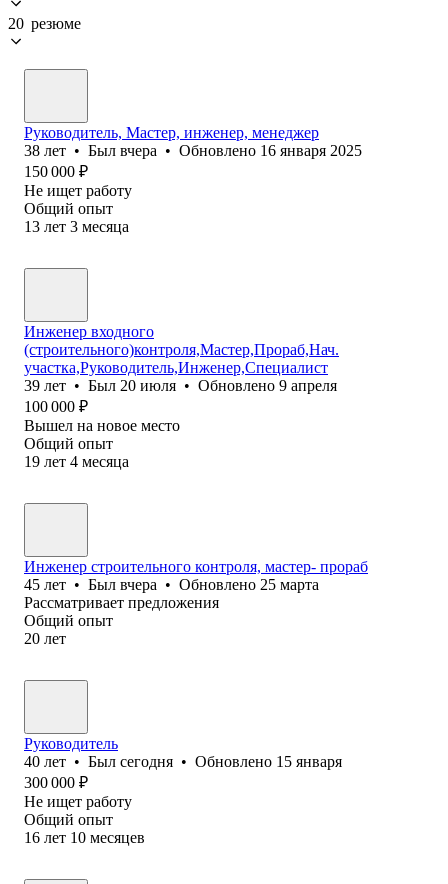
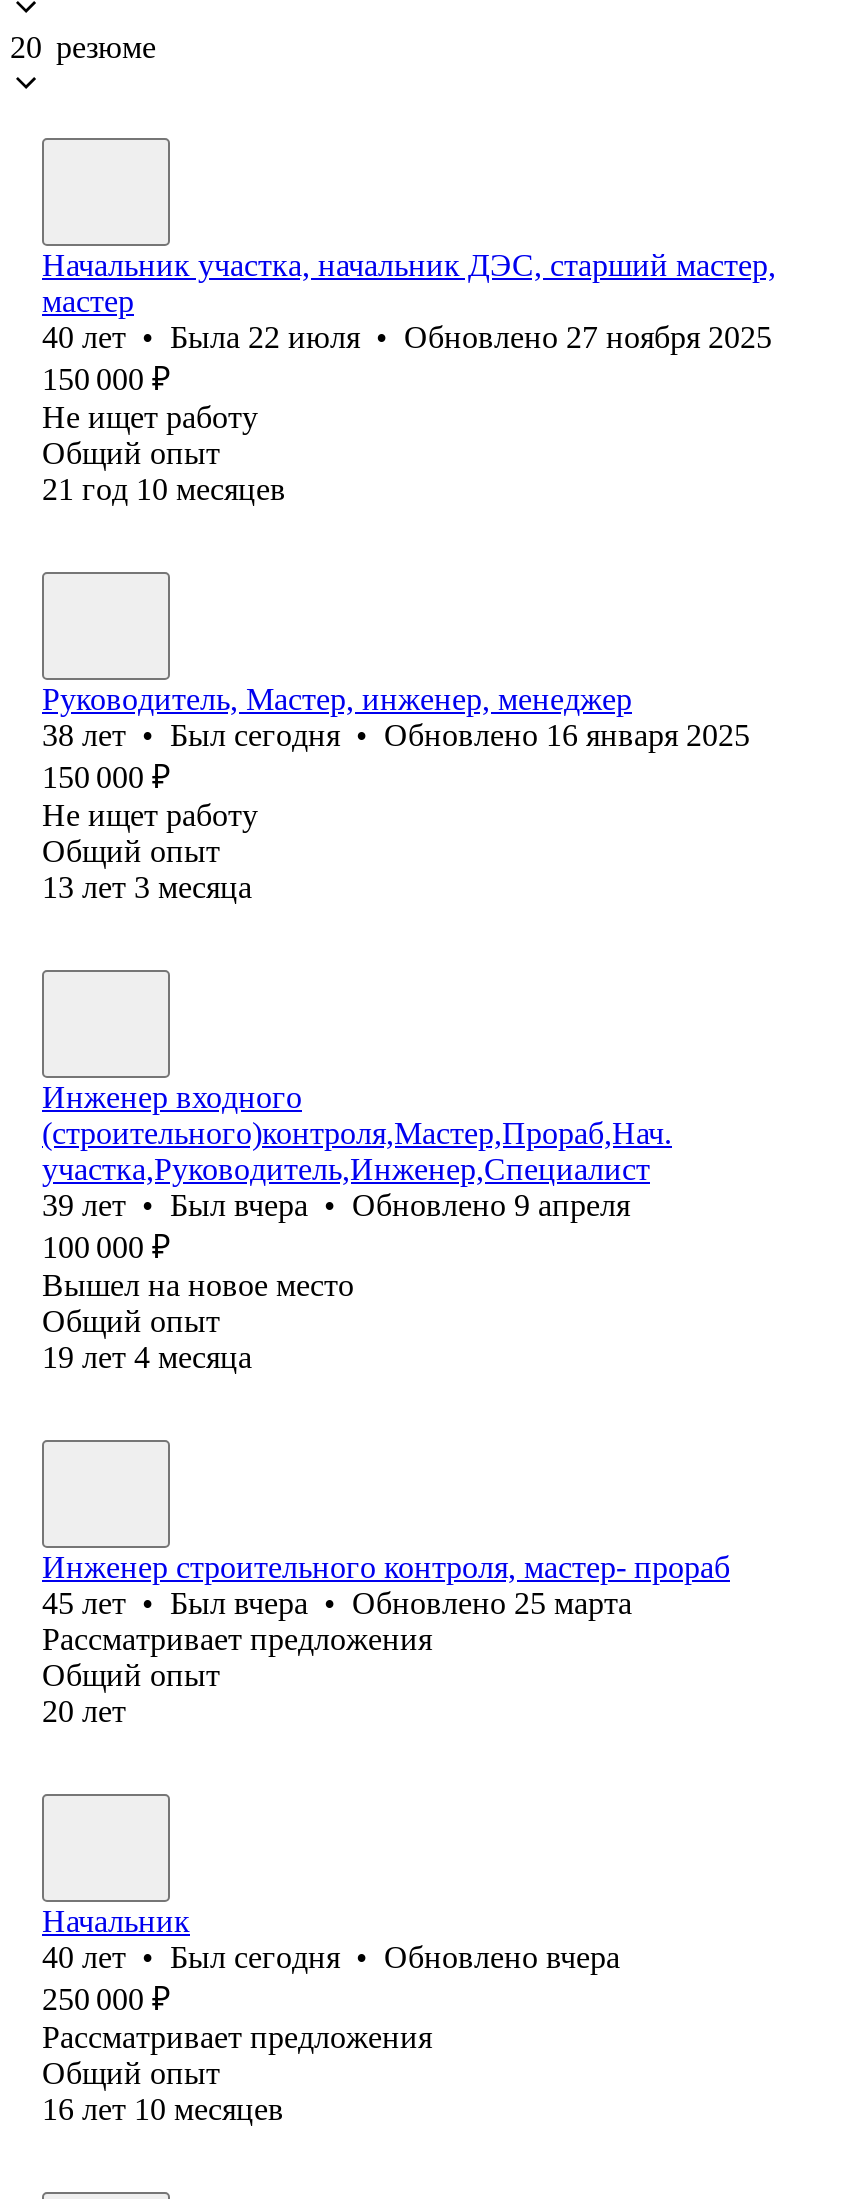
none -> [42,248,776,506] Начальник участка, начальник ДЭС, старший мастер, | мастер | 40 лет • Была 22 июля • Обновлено 27 ноября 2025 | 150 000 ₽ | Не ищет работу | Общий опыт | 21 год 10 месяцев
[24,142,362,159] 38 лет • Был вчера • Обновлено 16 января 2025 -> [42,718,750,752] 38 лет • Был сегодня • Обновлено 16 января 2025
[24,377,337,394] 39 лет • Был 20 июля • Обновлено 9 апреля -> [42,1188,630,1222] 39 лет • Был вчера • Обновлено 9 апреля
[24,735,342,810] Руководитель | 40 лет • Был сегодня • Обновлено 15 января | 300 000 ₽ | Не ищет работу -> [42,1904,620,2054] Начальник | 40 лет • Был сегодня • Обновлено вчера | 250 000 ₽ | Рассматривает предложения

